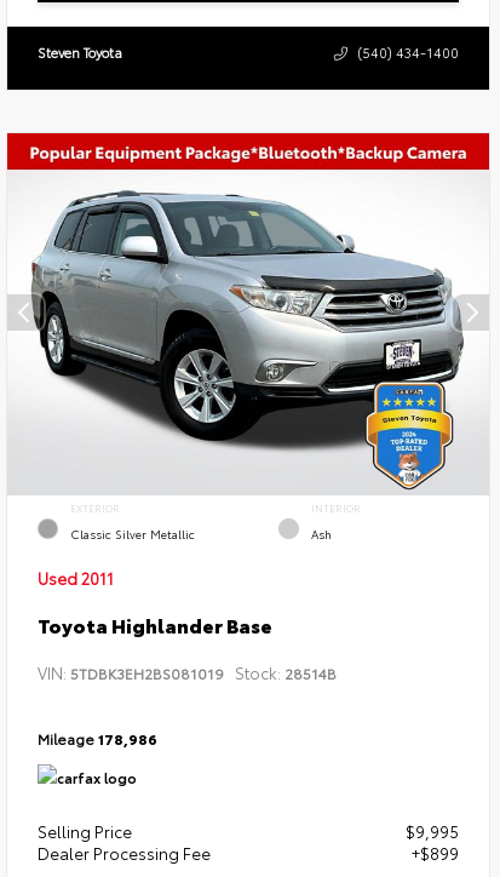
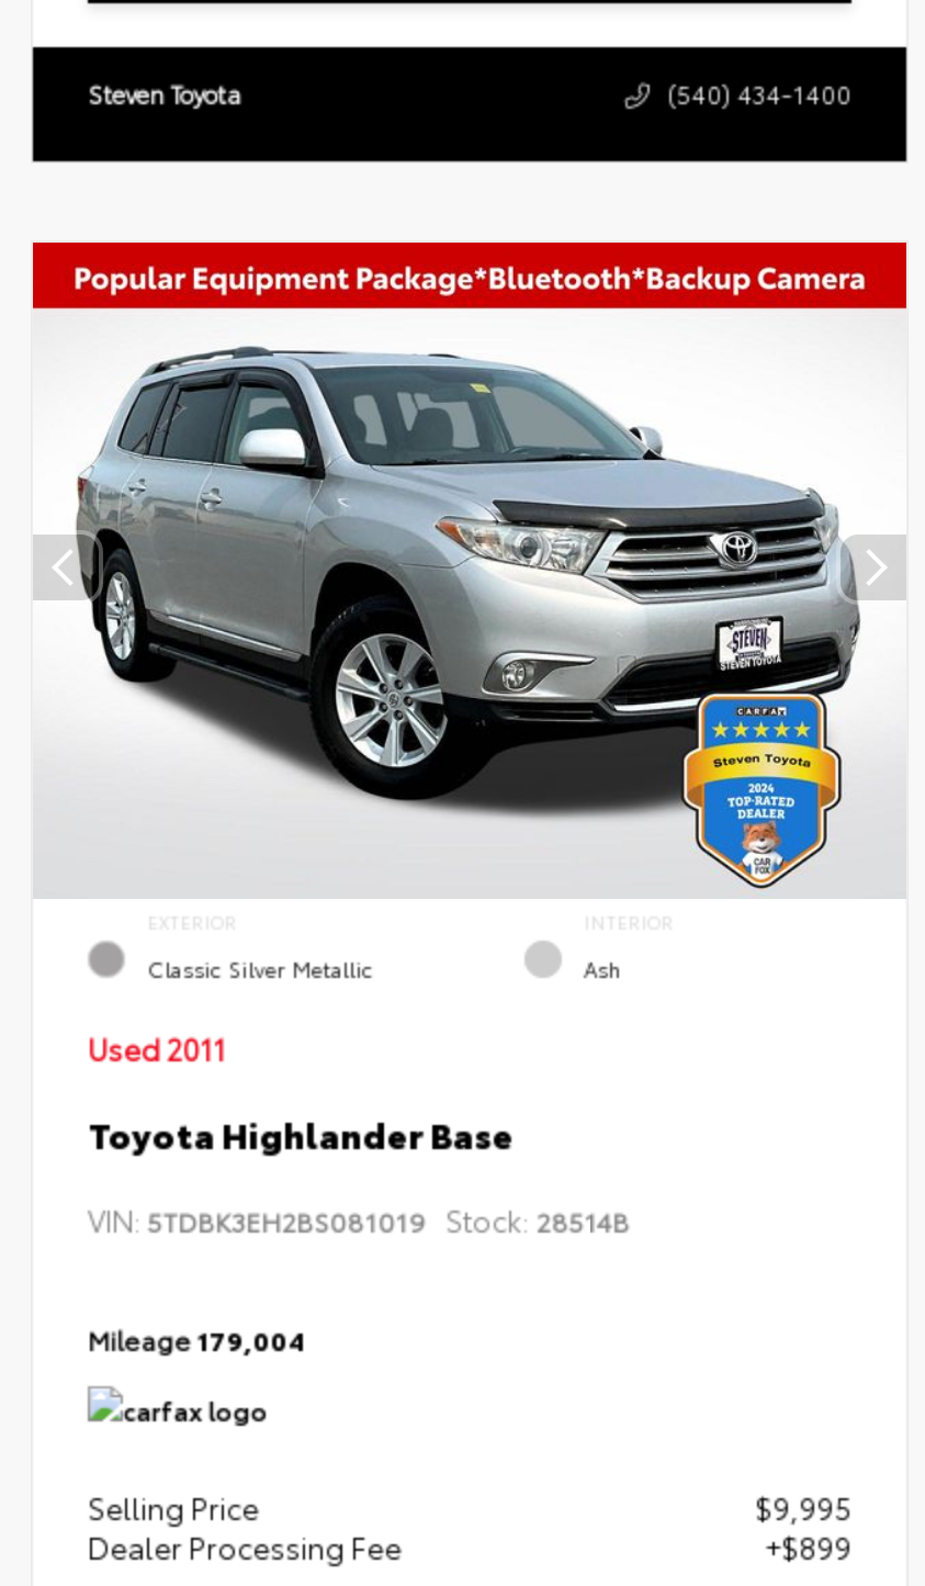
[38,727,157,748] Mileage 178,986 -> [88,1318,305,1356] Mileage 179,004

